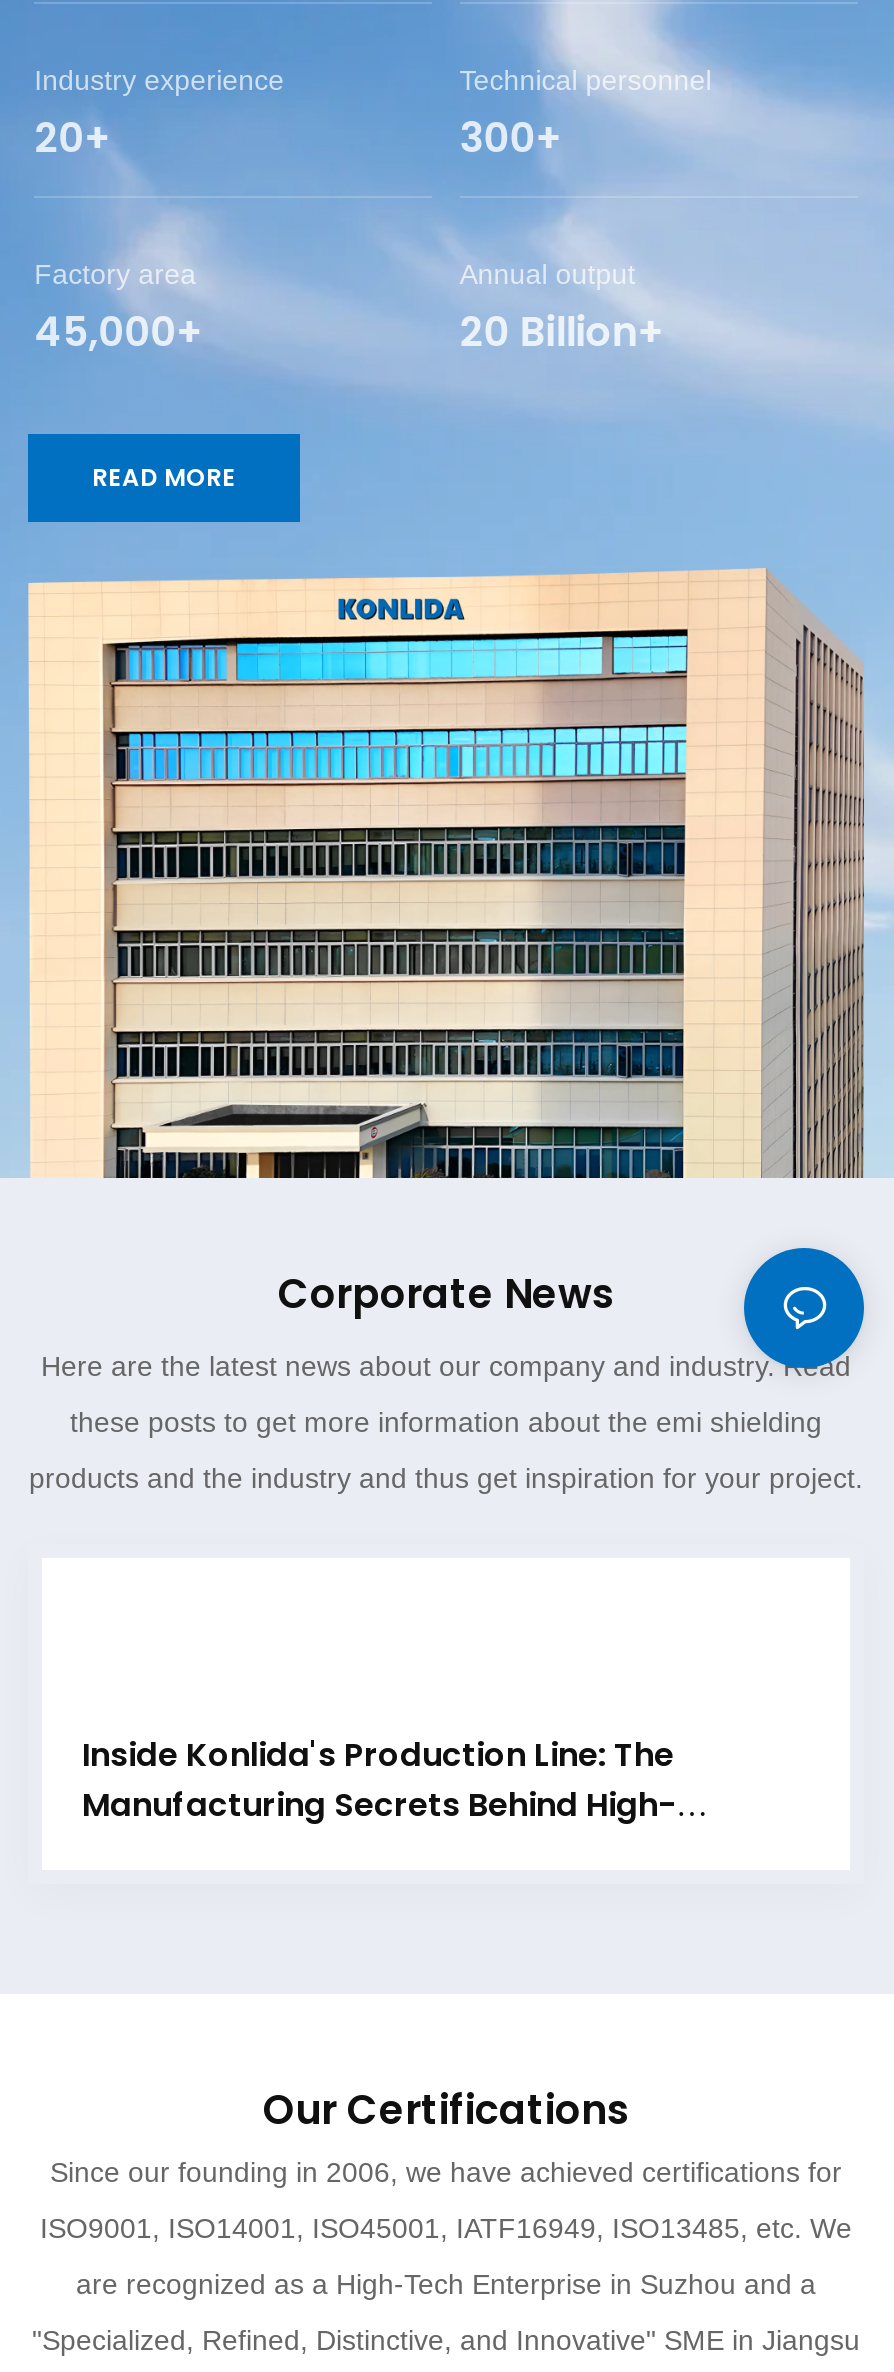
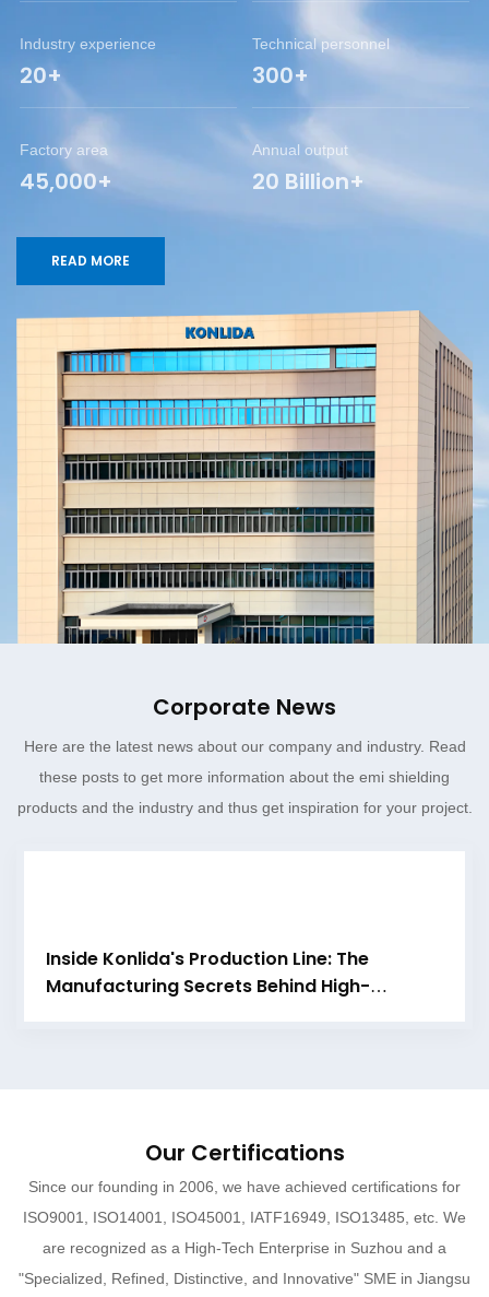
[742,1246,866,1346] [image] -> none

